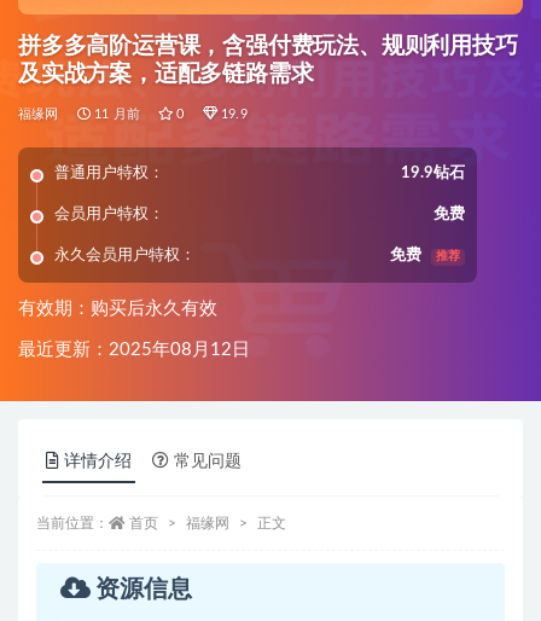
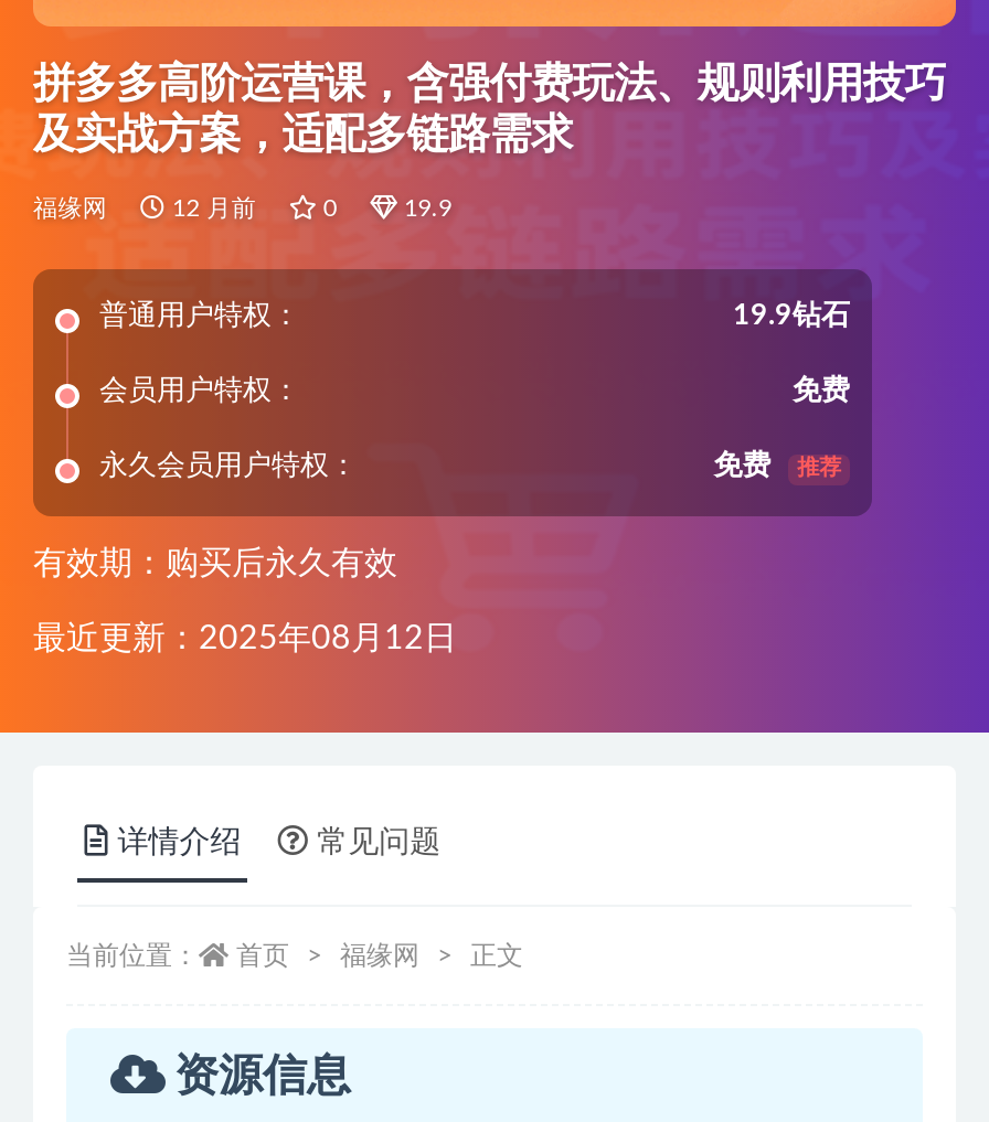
[90,108,140,121] 11 月前 -> [165,197,256,221] 12 月前

